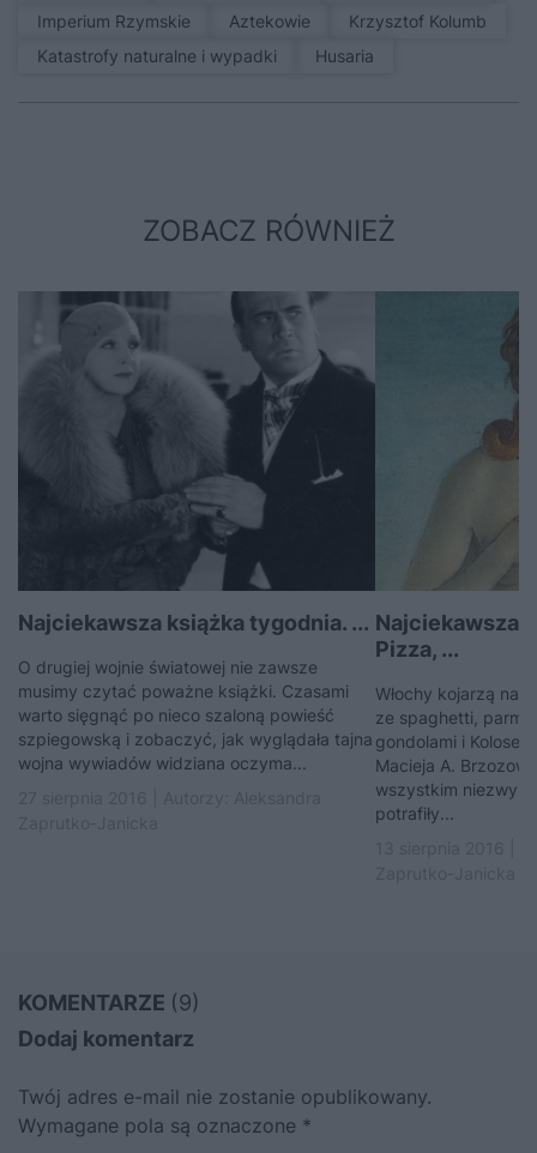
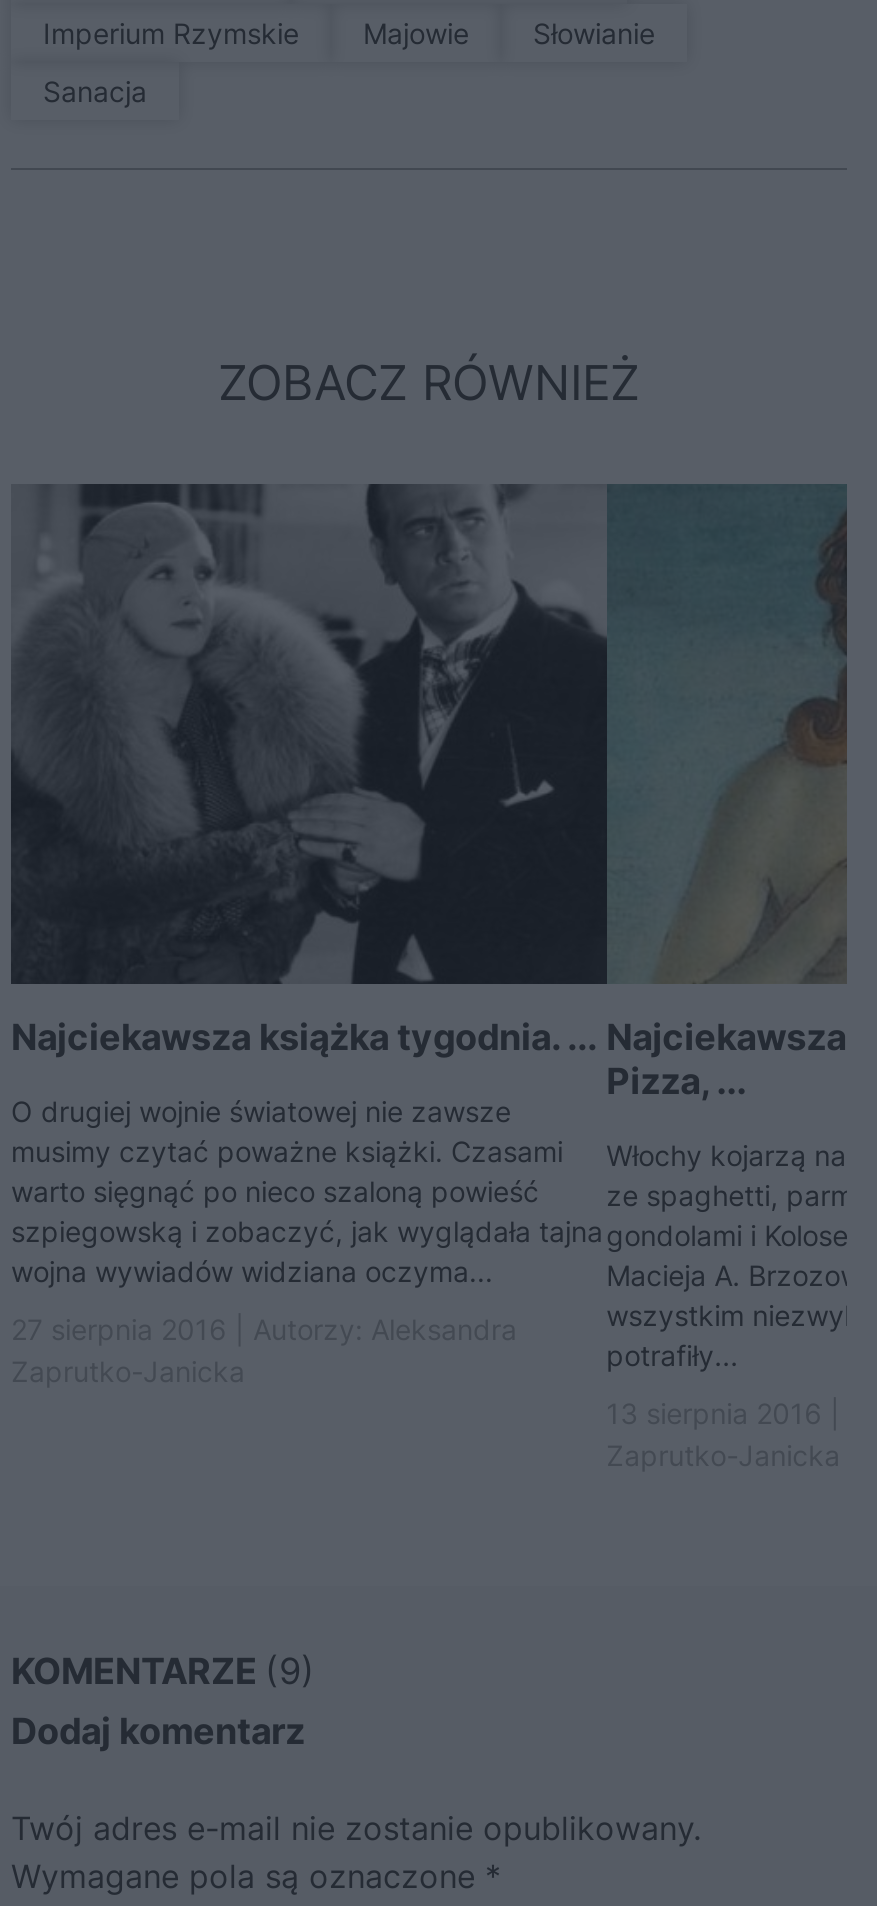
[240,11,487,31] Aztekowie | Krzysztof Kolumb -> [387,16,655,50] Majowie | Słowianie
[48,46,374,66] Katastrofy naturalne i wypadki | Husaria -> [61,74,147,108] sanacja

